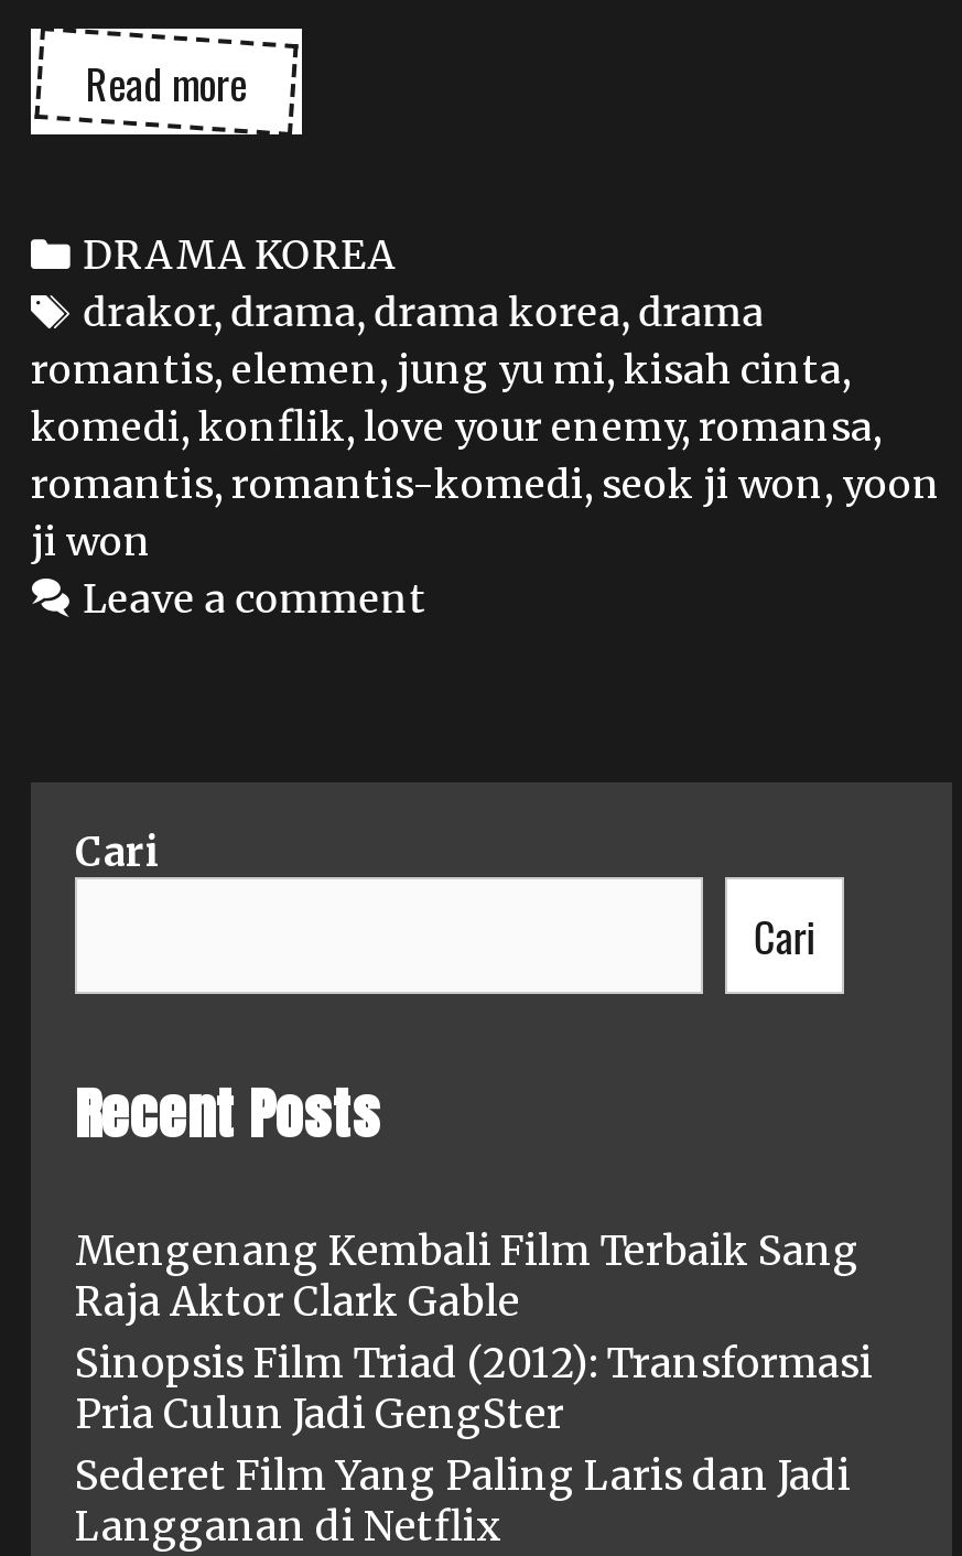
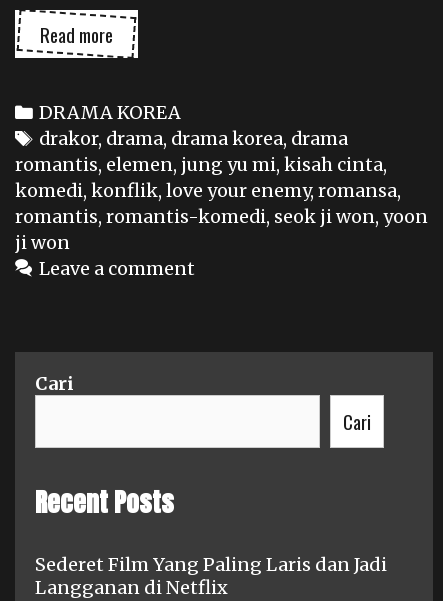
[75,1225,873,1438] Mengenang Kembali Film Terbaik Sang | Raja Aktor Clark Gable | Sinopsis Film Triad (2012): Transformasi | Pria Culun Jadi GengSter -> none

